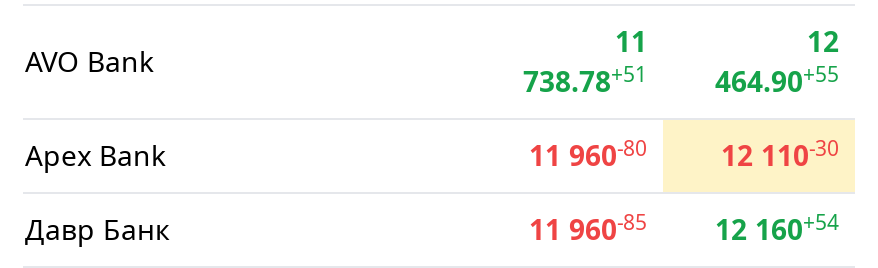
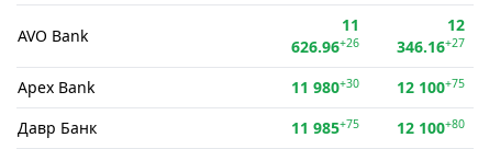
[523,60,647,100] 738.78+51 -> [291,35,359,57] 626.96+26
[715,60,839,100] 464.90+55 -> [397,35,465,57] 346.16+27
[529,134,647,174] 11 960-80 -> [291,75,359,98] 11 980+30
[721,134,839,174] 12 110-30 -> [397,75,465,98] 12 100+75
[529,208,647,248] 11 960-85 -> [291,116,359,138] 11 985+75
[715,208,839,248] 12 160+54 -> [397,116,465,138] 12 100+80

